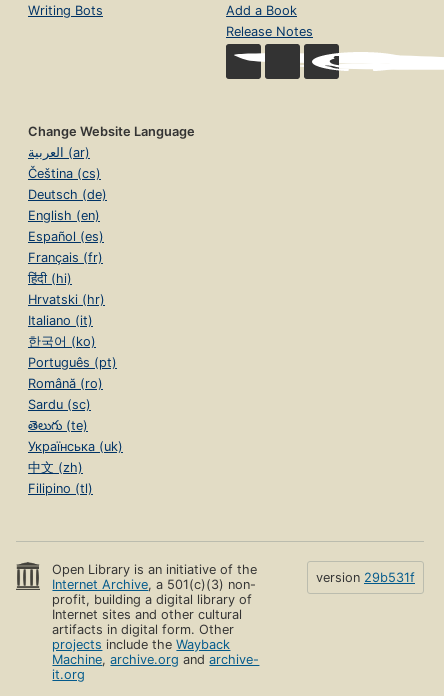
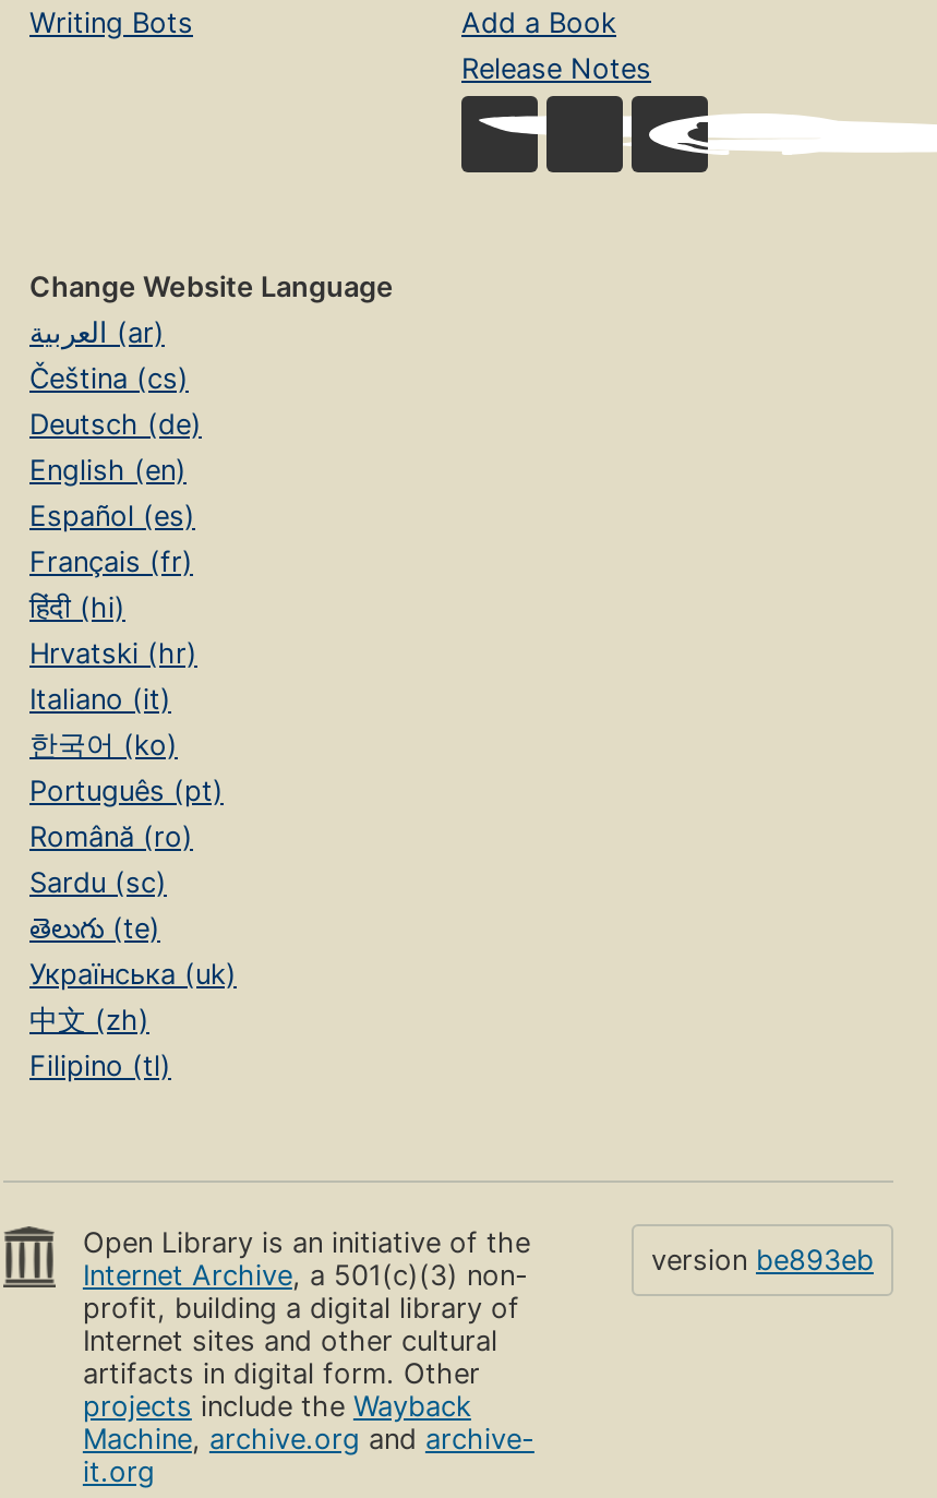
[316,570,415,585] version 29b531f -> [651,1244,874,1277] version be893eb

